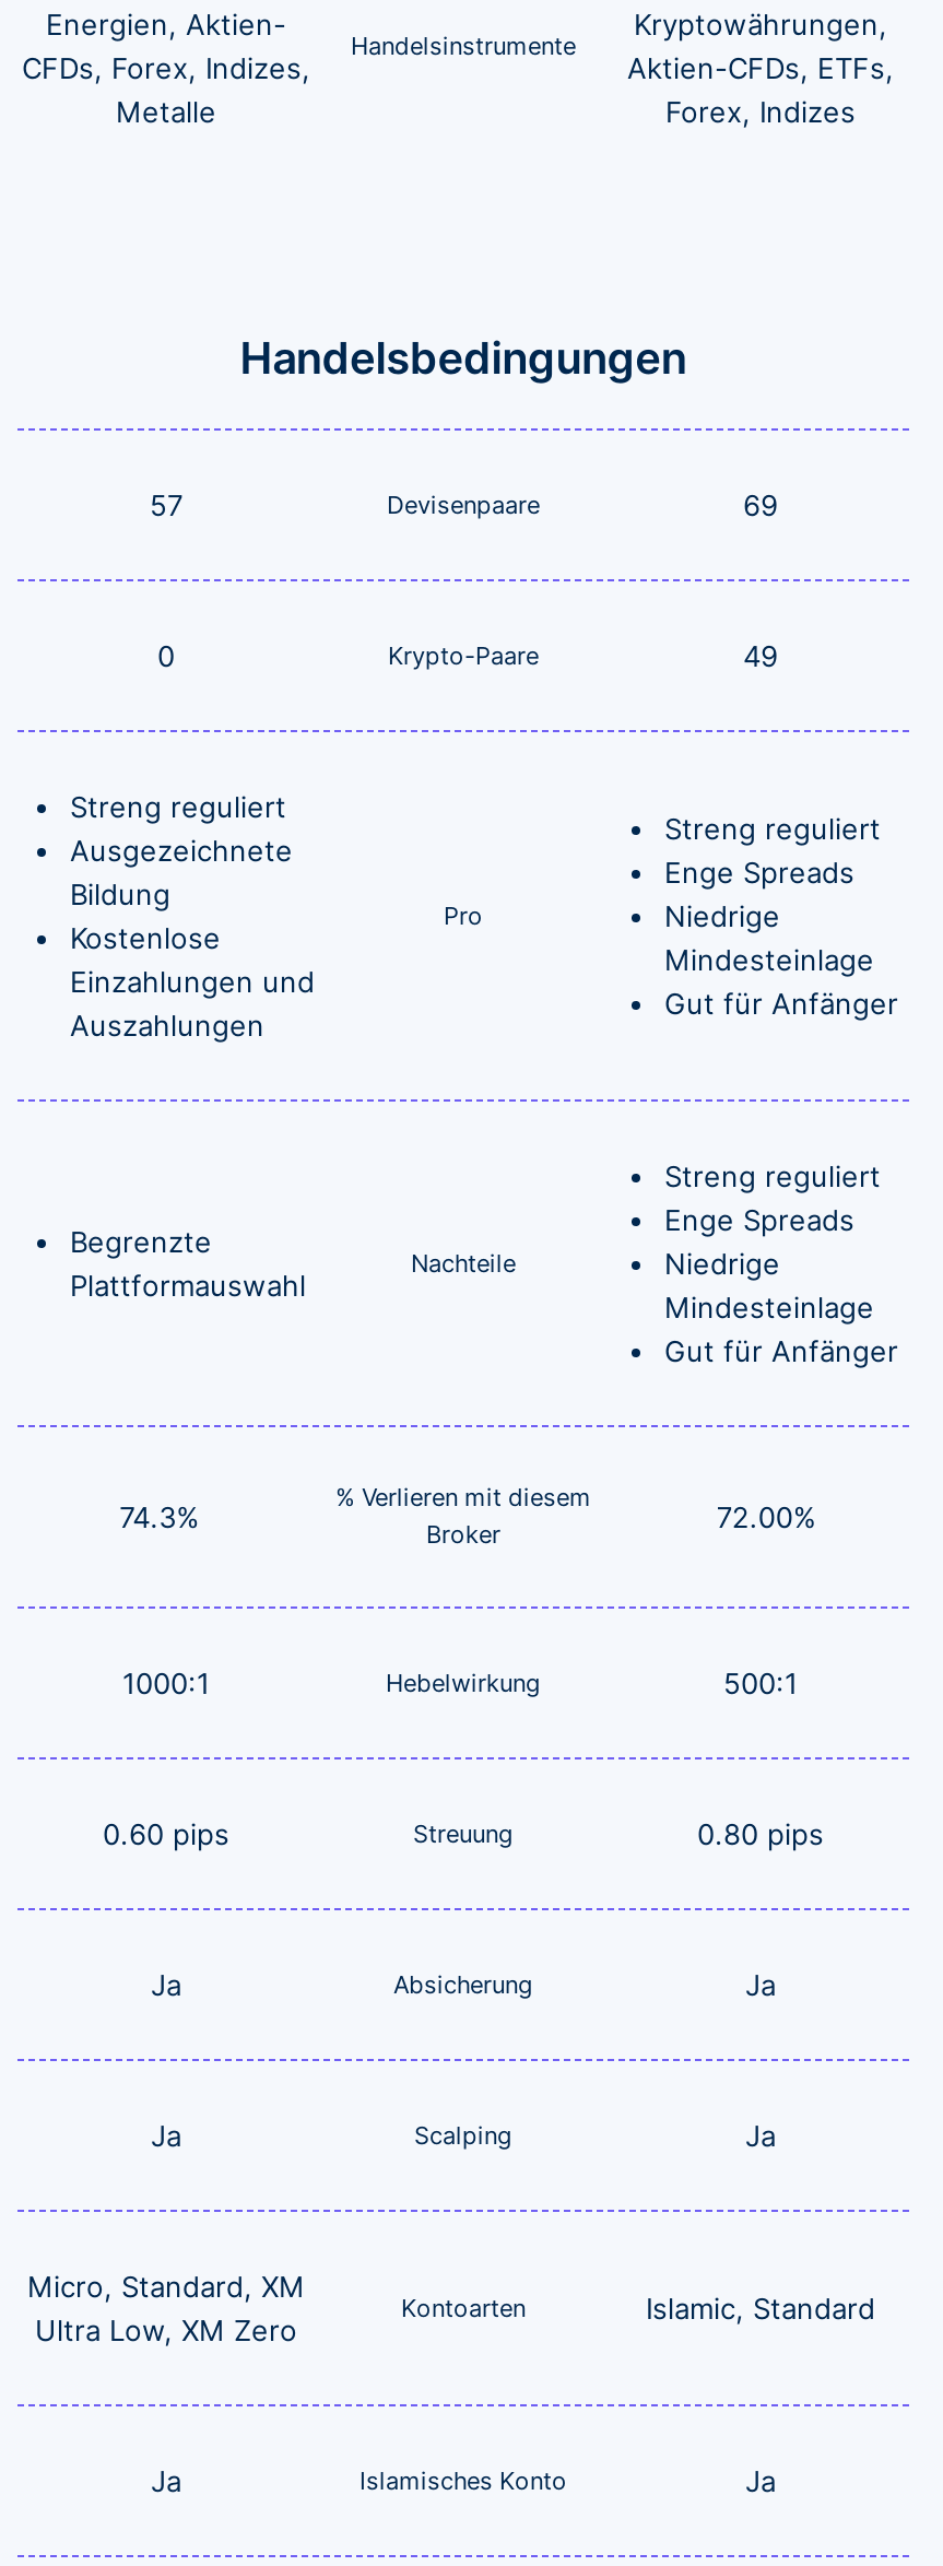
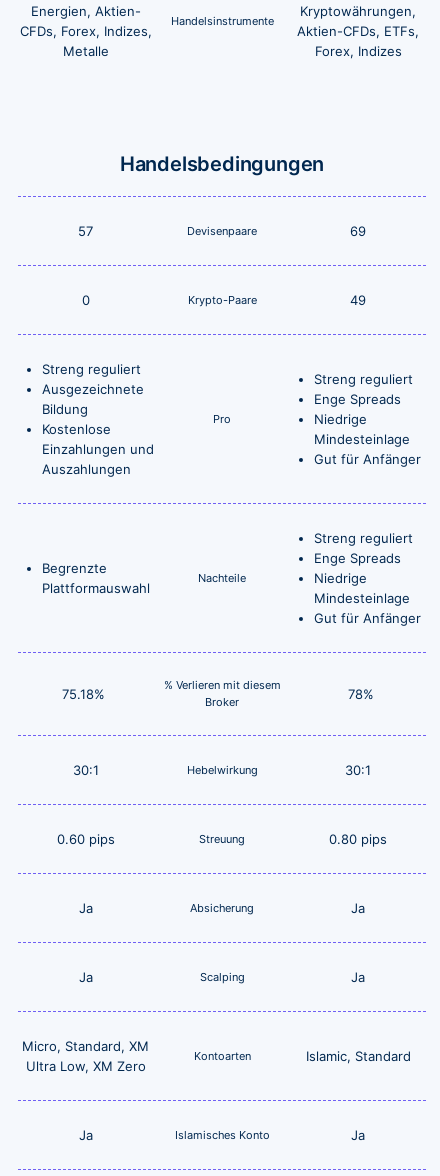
[119,1499,200,1534] 74.3% -> [62,686,105,702] 75.18%
[717,1499,817,1534] 72.00% -> [348,686,374,702] 78%
[122,1665,210,1700] 1000:1 -> [73,762,99,778] 30:1
[723,1665,798,1700] 500:1 -> [345,762,371,778] 30:1

